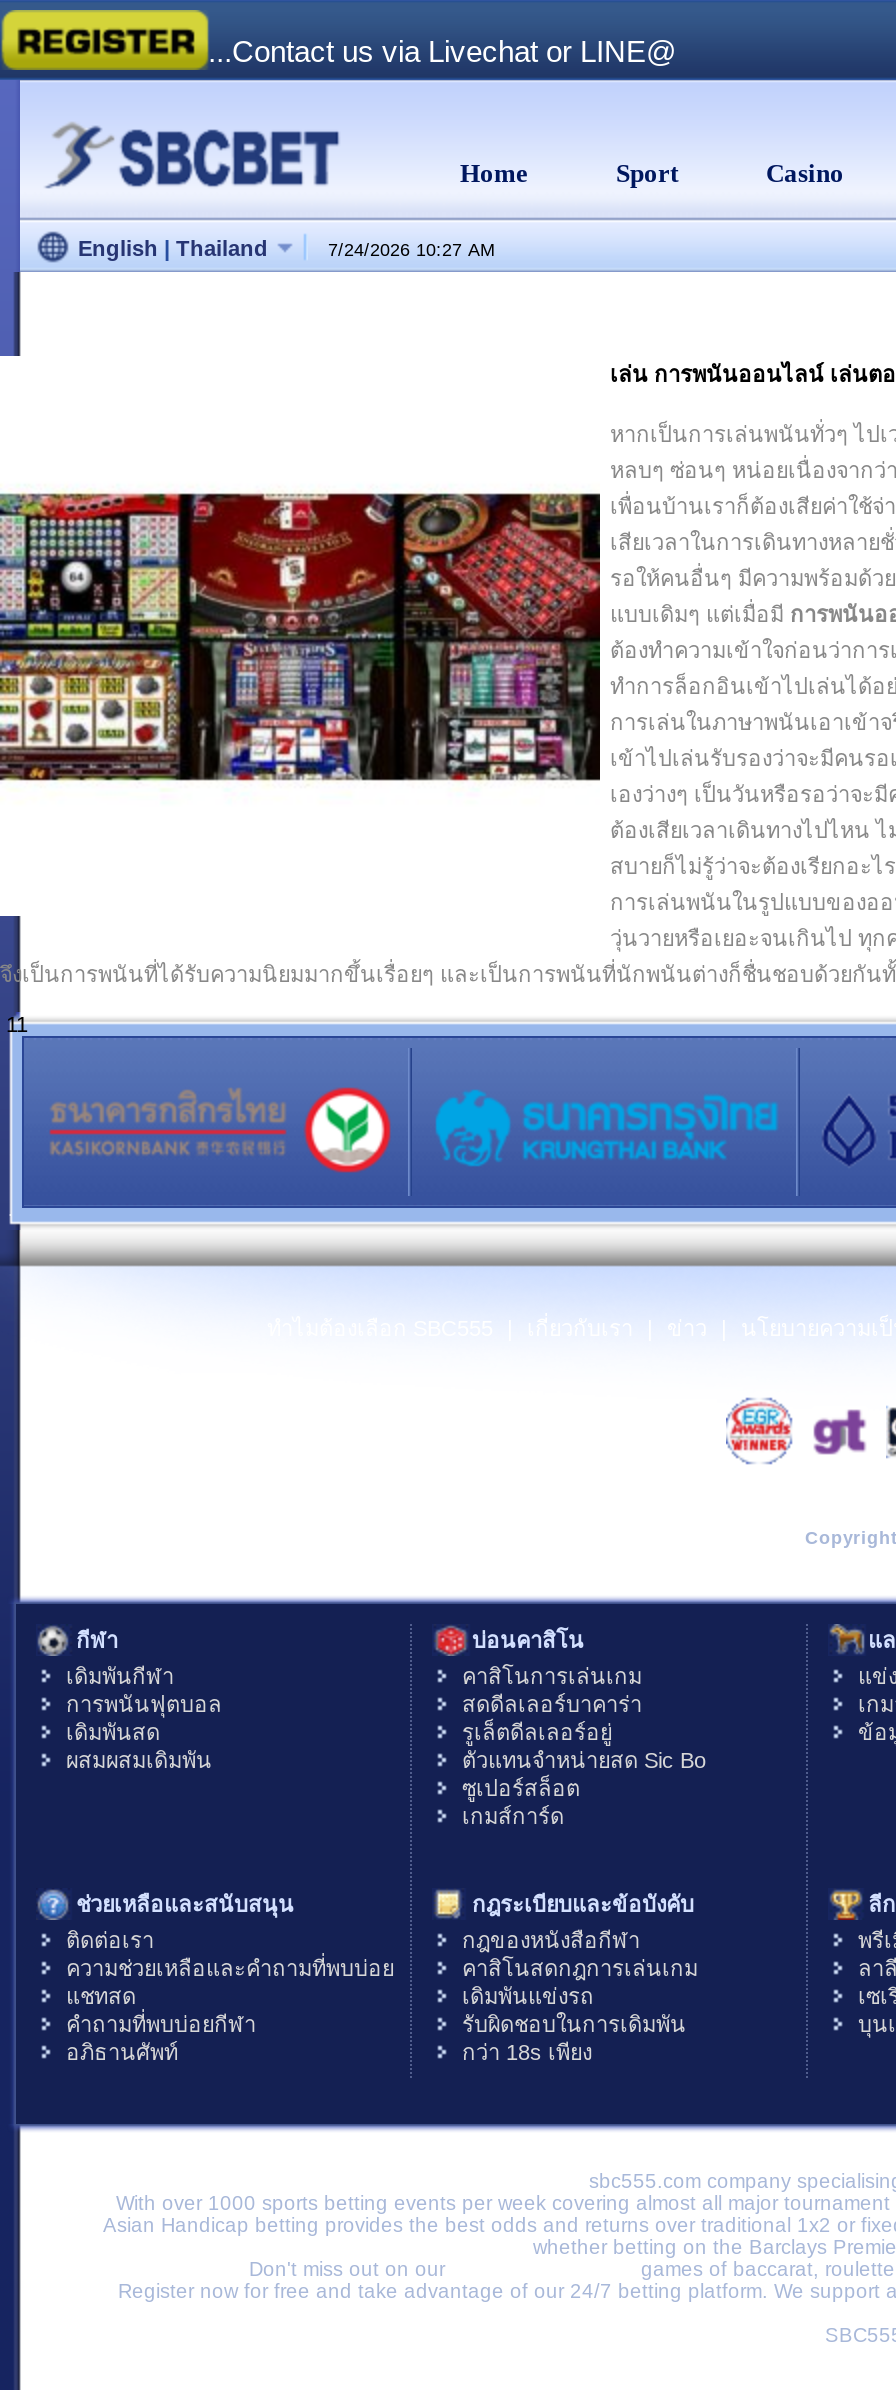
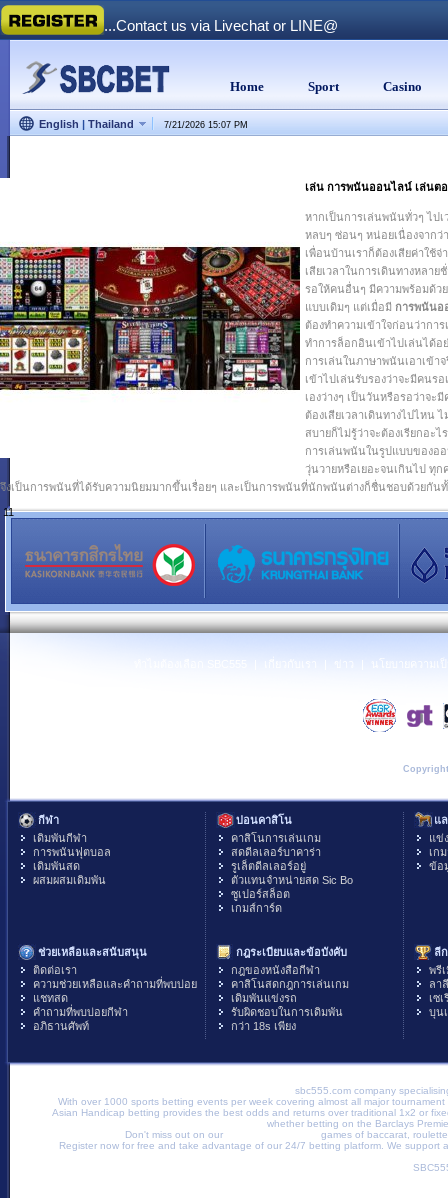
[328,240,502,260] 7/24/2026 10:27 AM -> [164,120,251,130] 7/21/2026 15:07 PM

